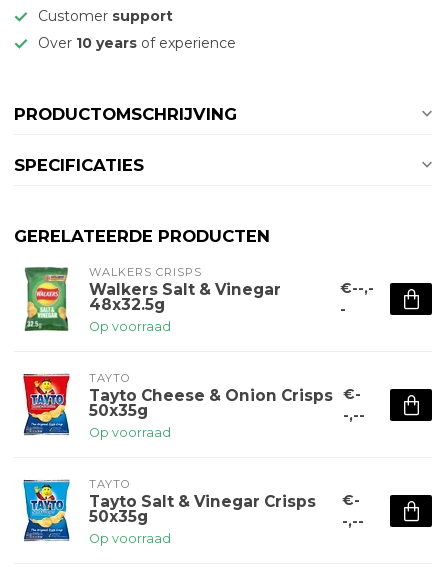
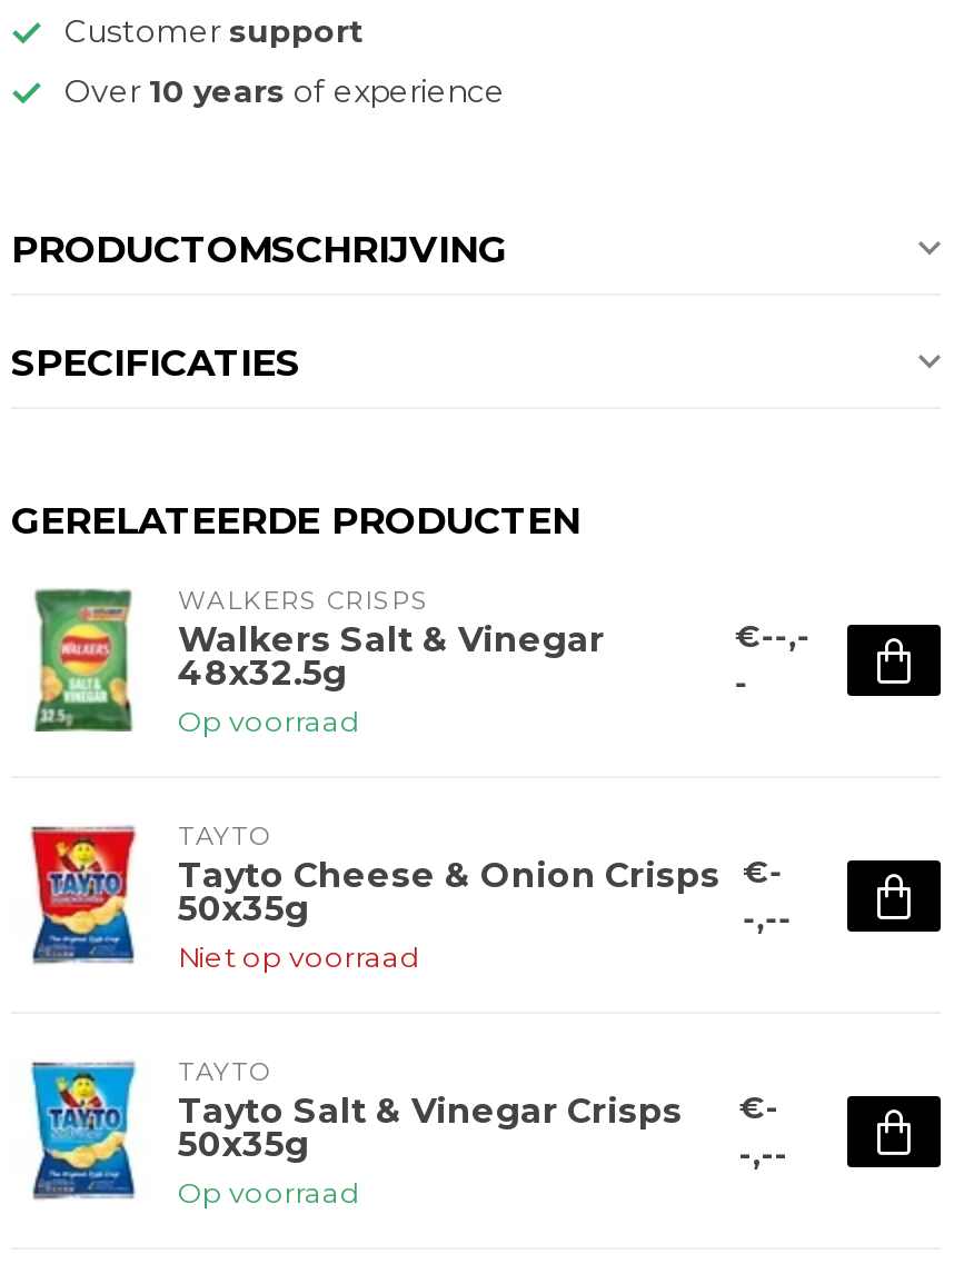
[89,425,171,440] Op voorraad -> [178,940,420,974] Niet op voorraad

